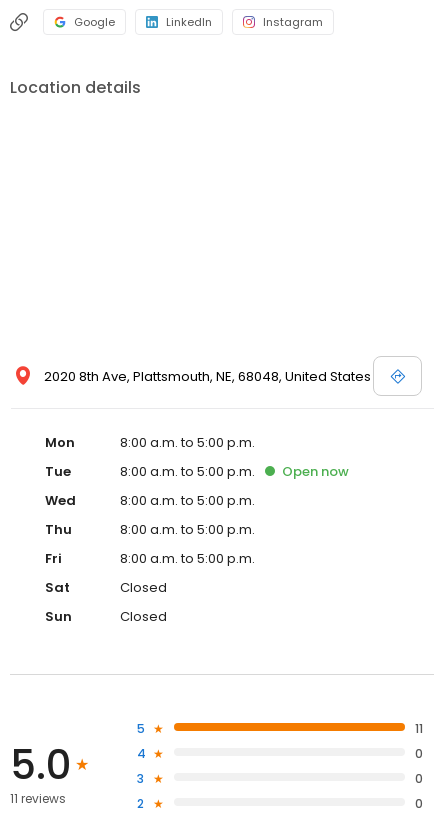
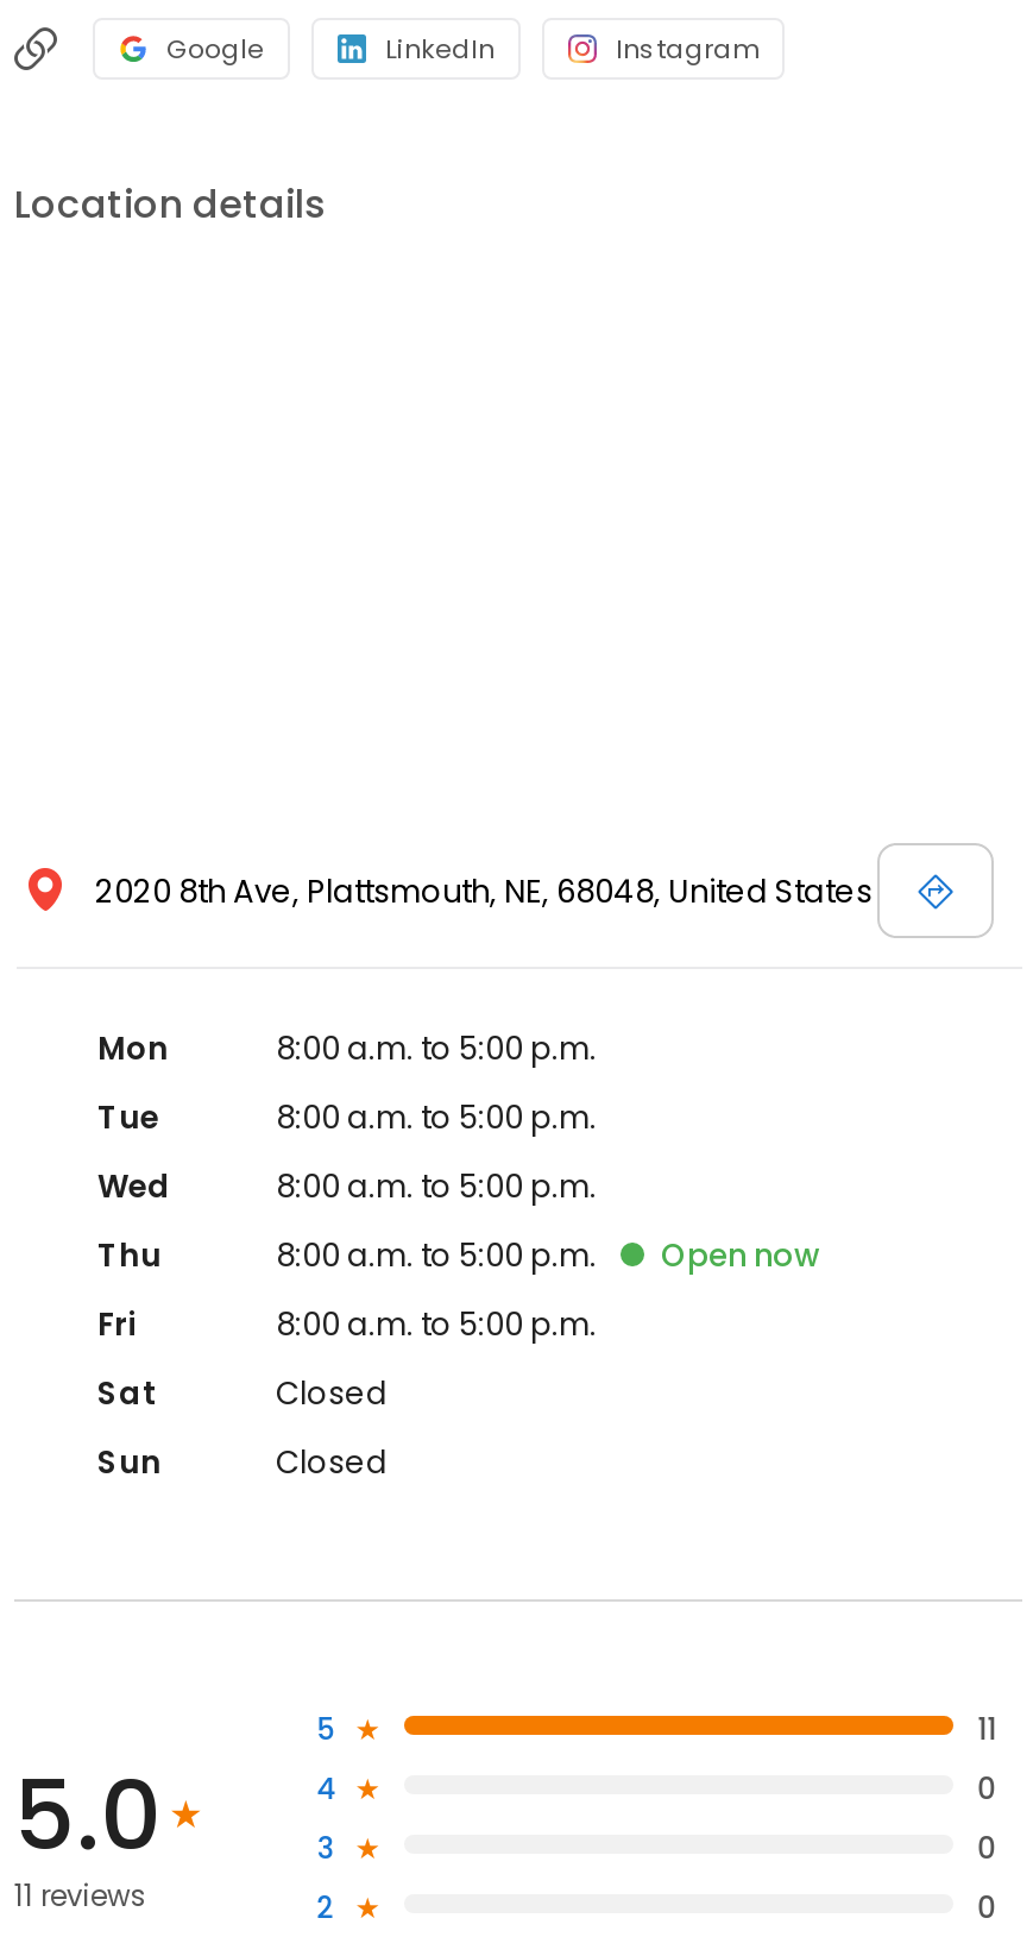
moved [282,462,349,481] -> [661,1233,820,1278]: Open now

